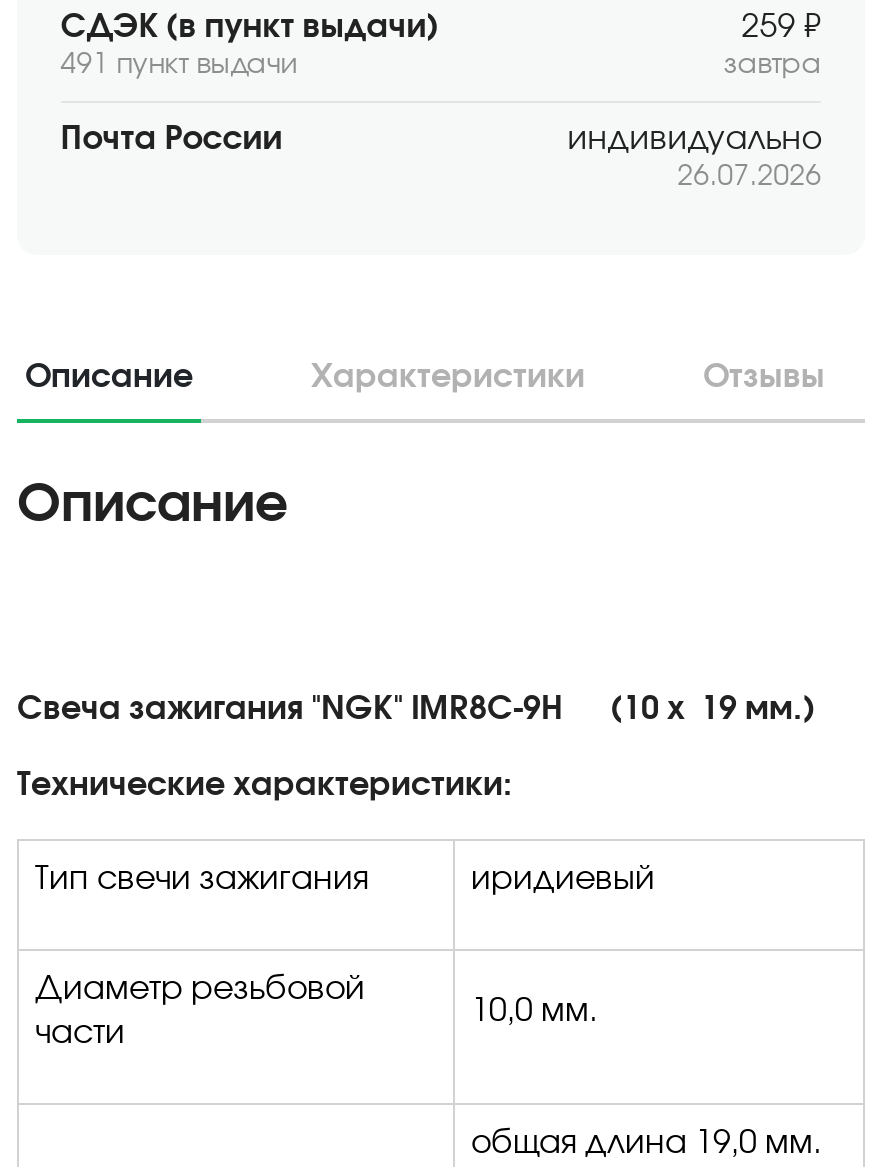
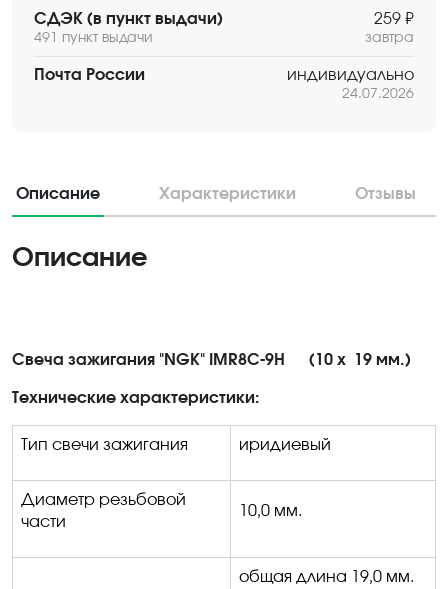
[678,162,822,190] 26.07.2026 -> [342,87,414,101] 24.07.2026

